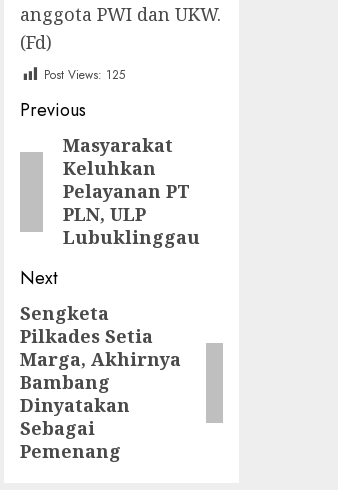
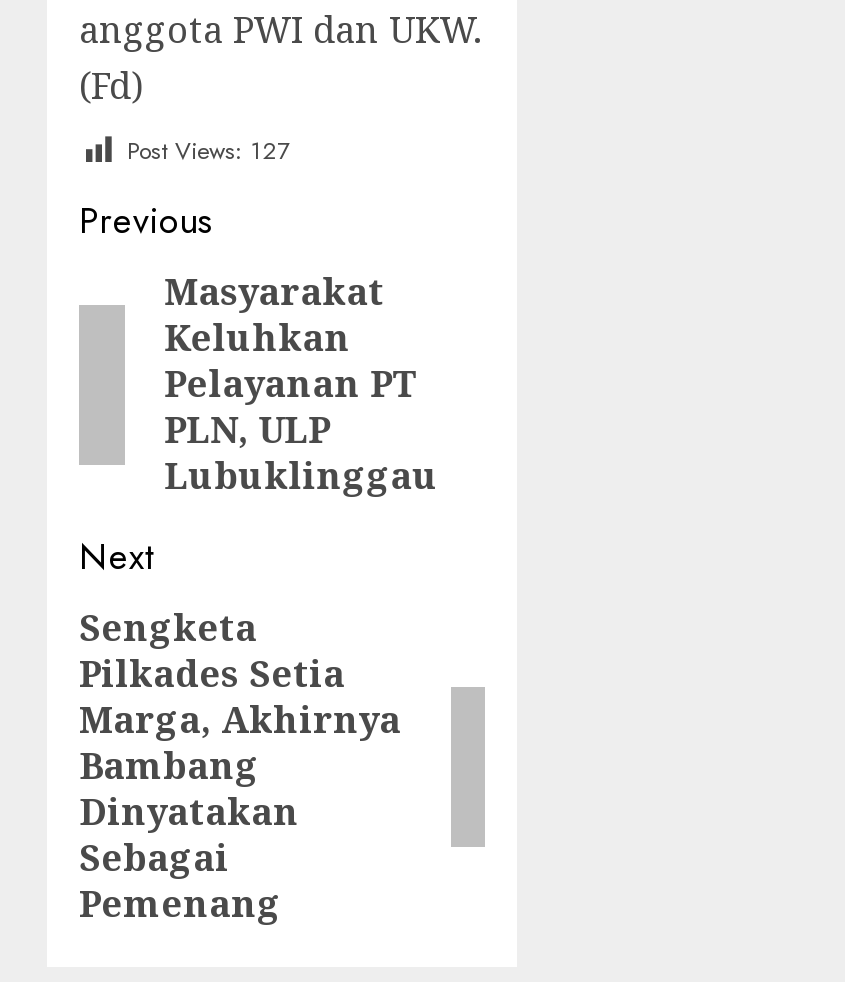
[44,66,125,84] Post Views: 125 -> [127,132,289,168] Post Views: 127

